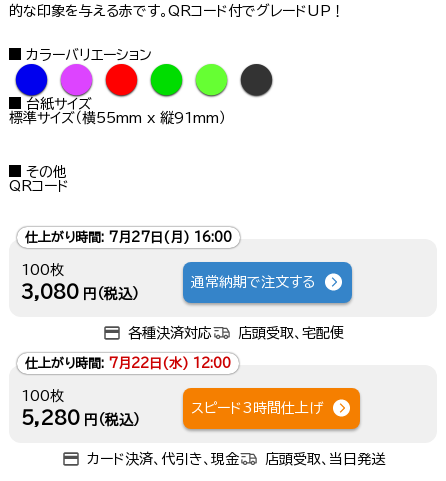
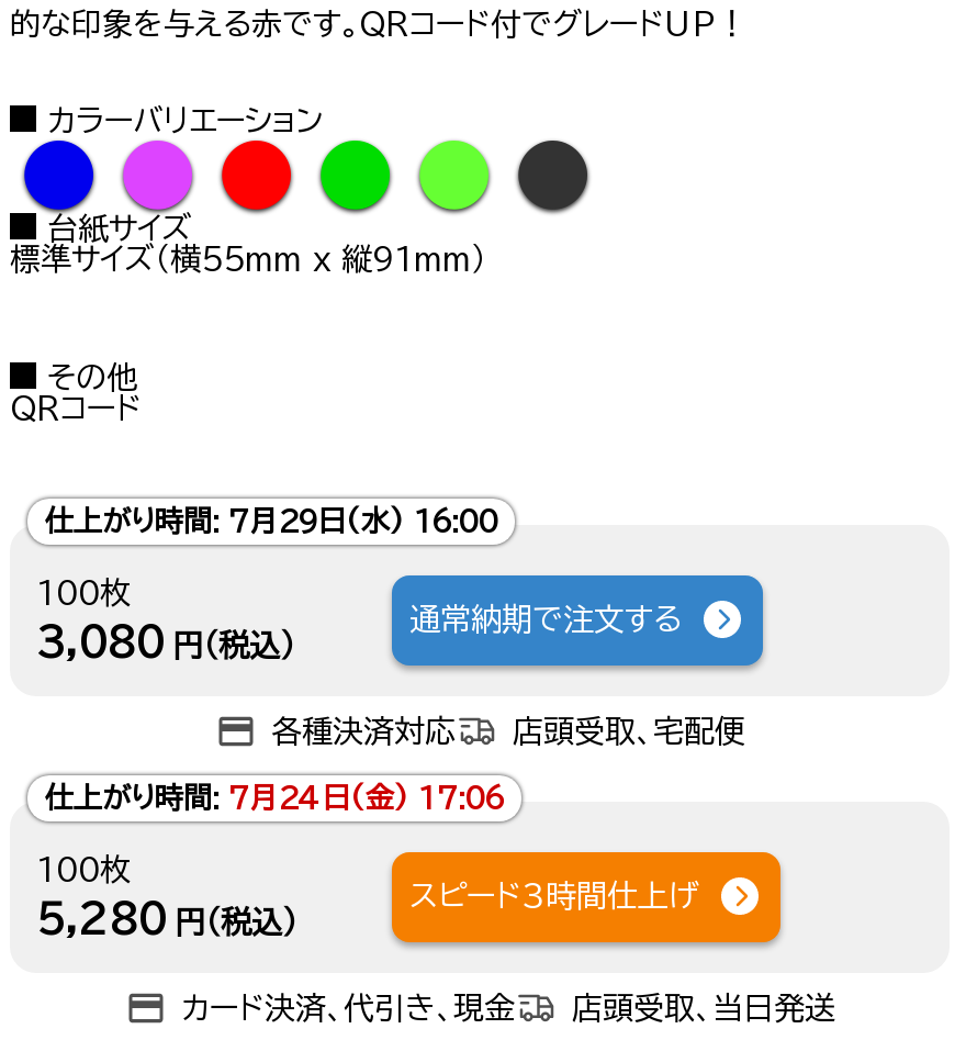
[25,231,232,244] 仕上がり時間: 7月27日(月) 16:00 -> [45,507,497,535] 仕上がり時間: 7月29日(水) 16:00
[25,357,231,370] 仕上がり時間: 7月22日(水) 12:00 -> [45,784,504,812] 仕上がり時間: 7月24日(金) 17:06

